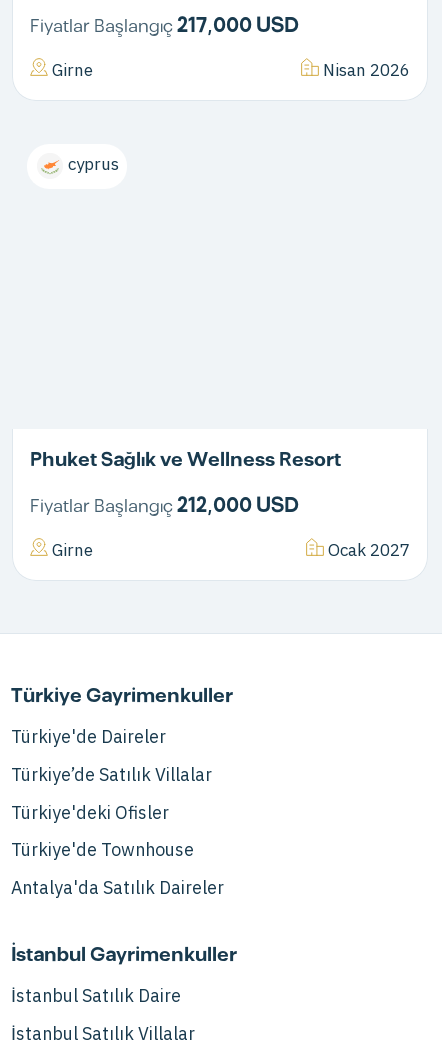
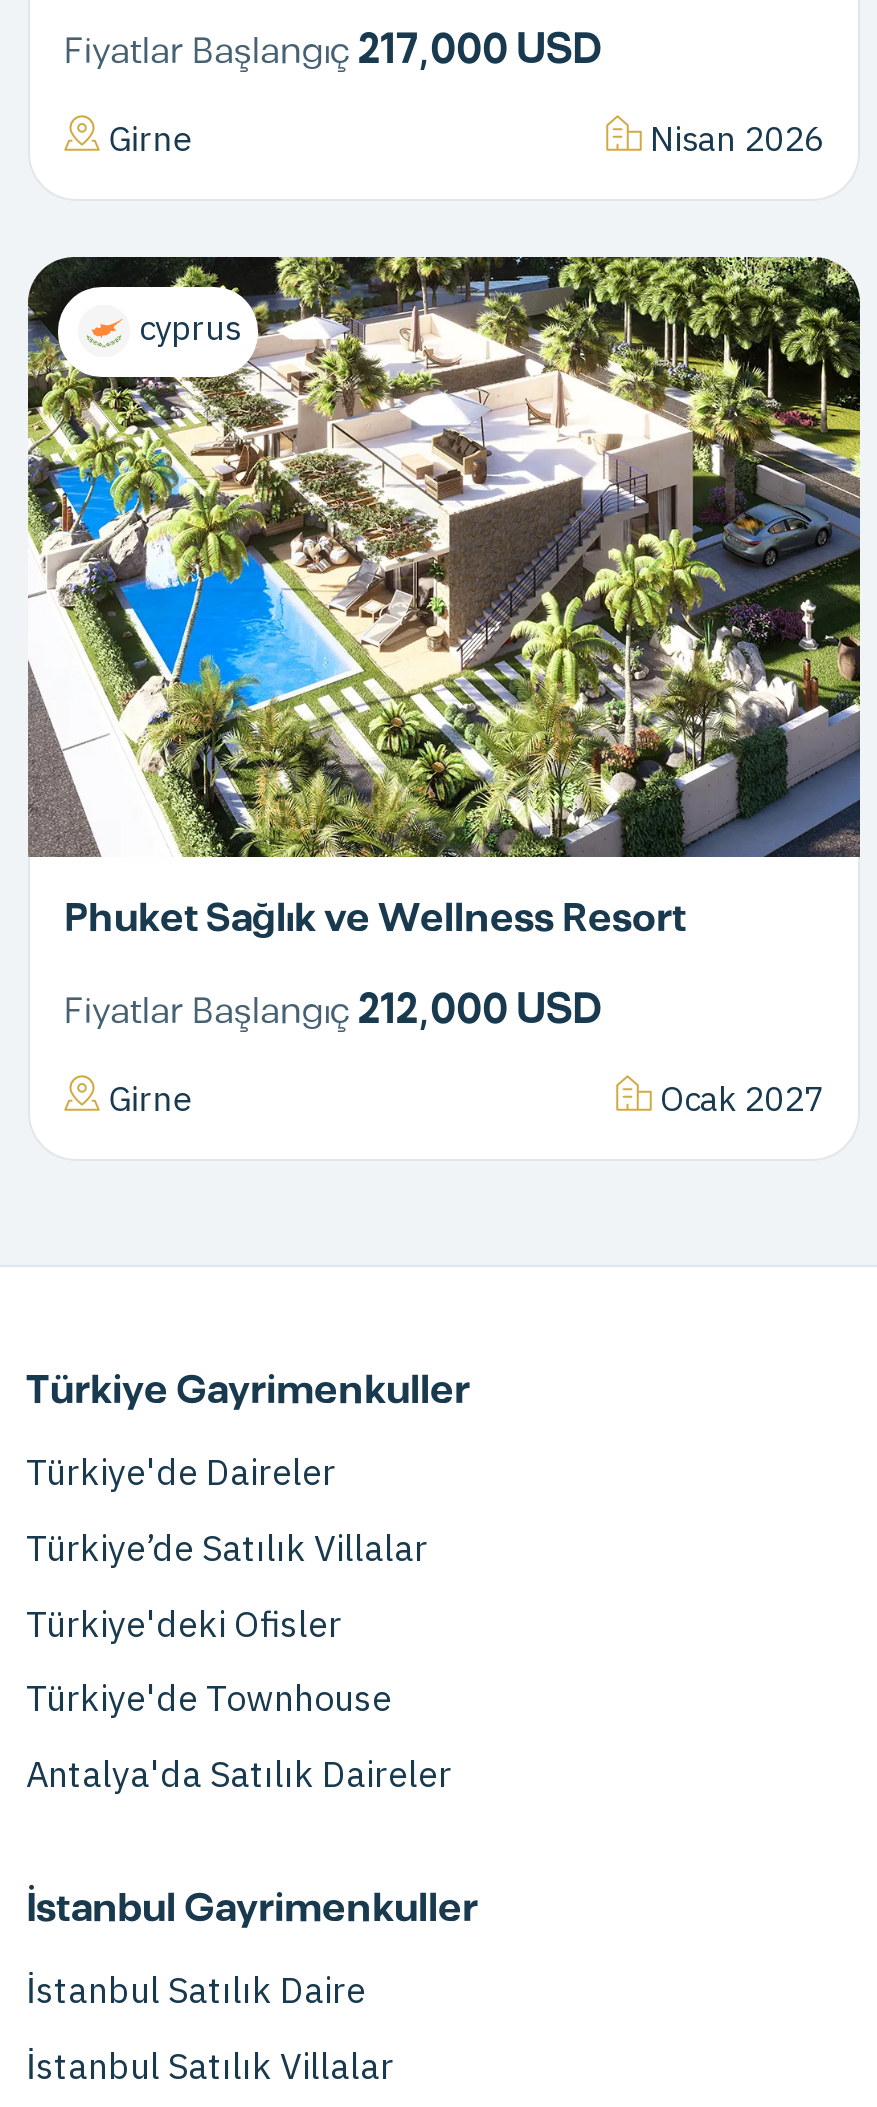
none -> [26,255,862,859] [image]

